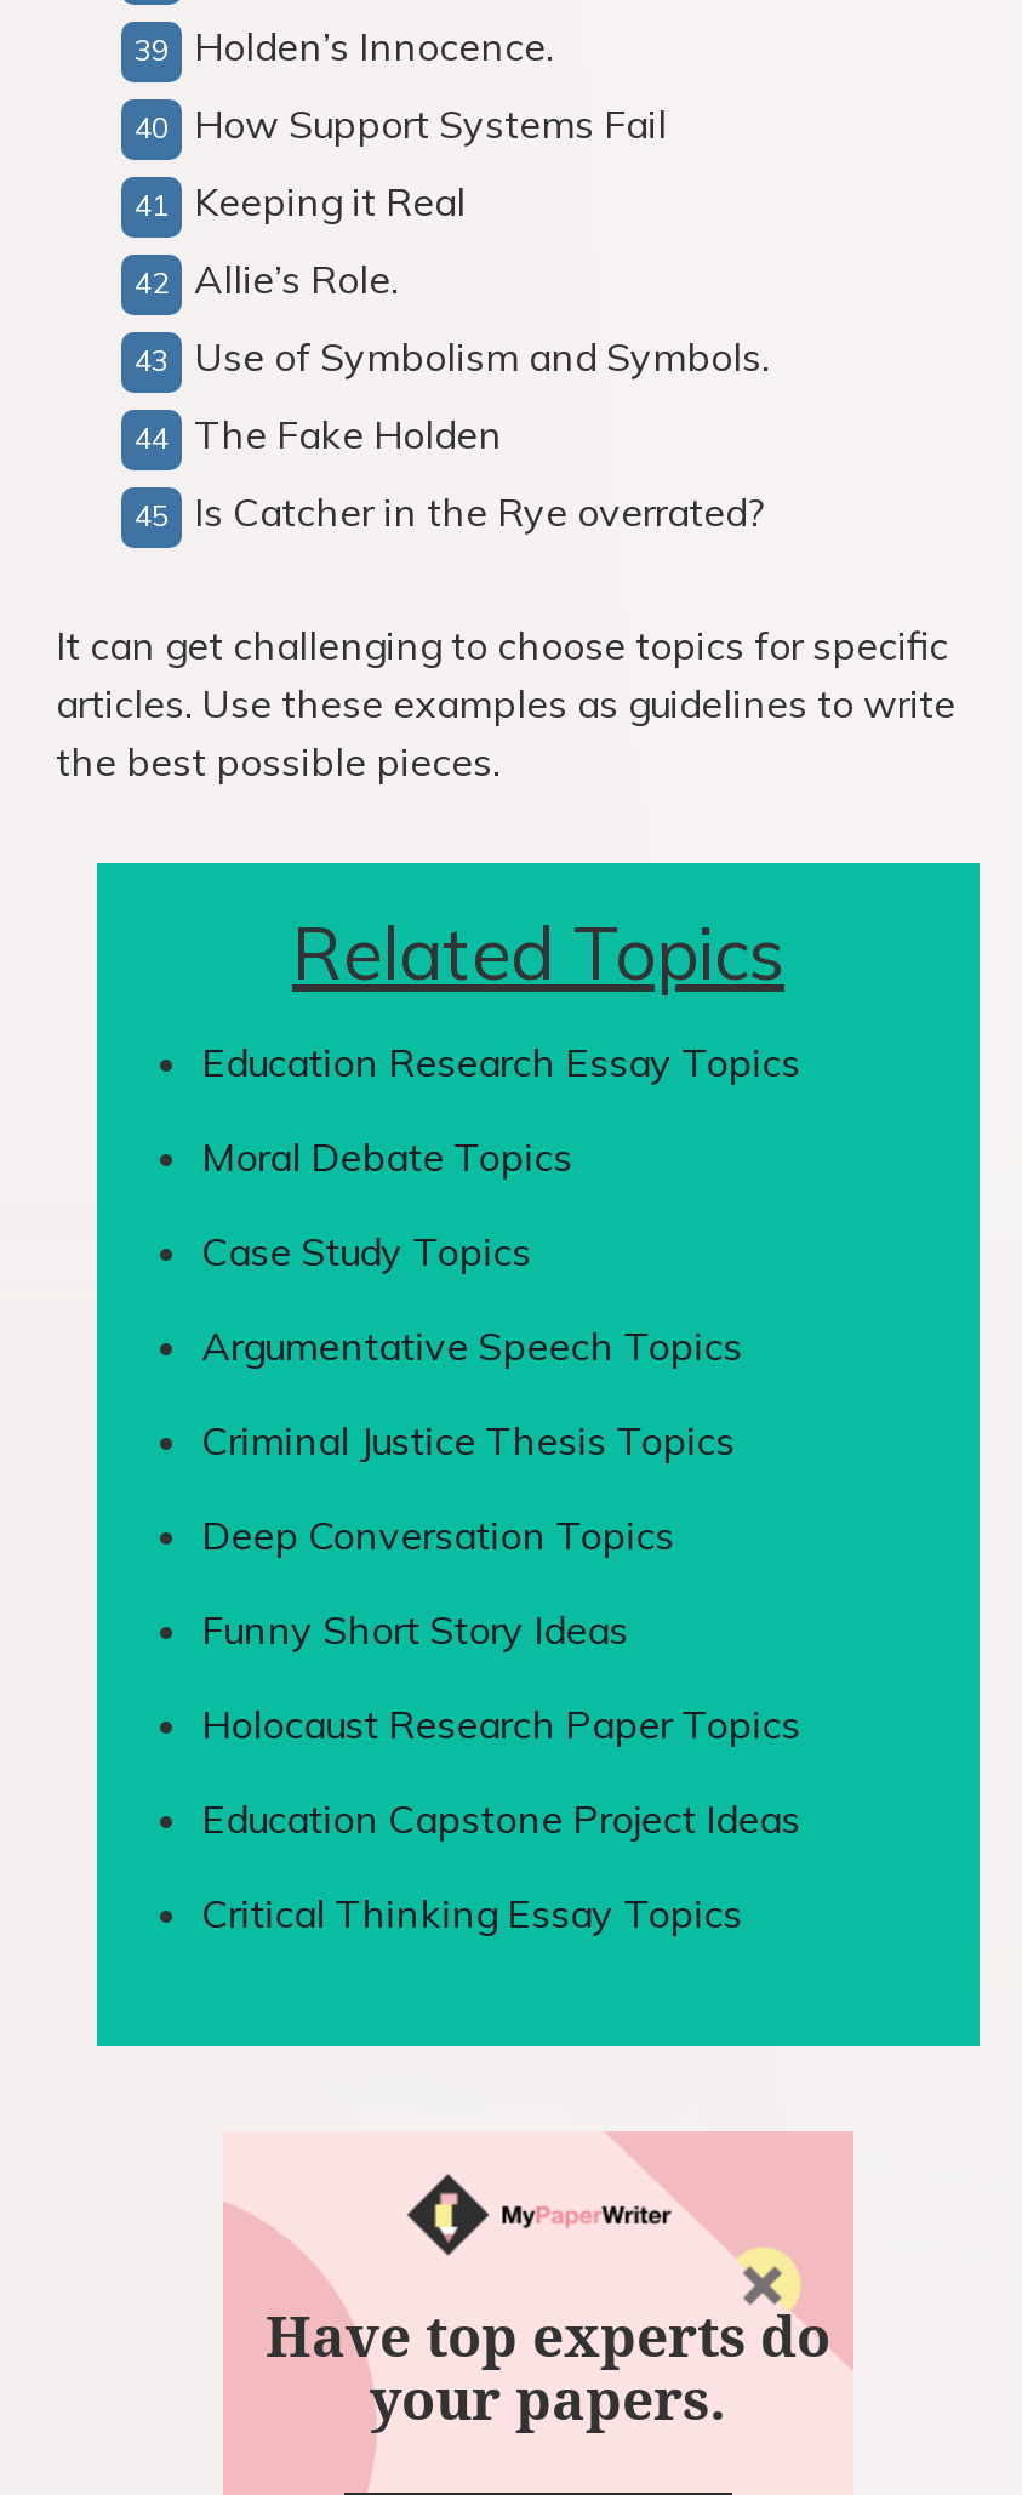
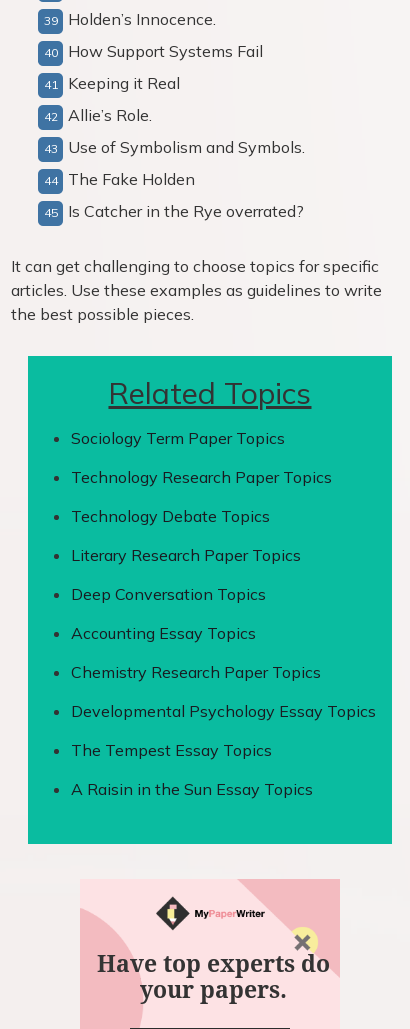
[201,1038,800,1465] Education Research Essay Topics | Moral Debate Topics | Case Study Topics | Argumentative Speech Topics | Criminal Justice Thesis Topics -> [71,428,332,565] Sociology Term Paper Topics | Technology Research Paper Topics | Technology Debate Topics | Literary Research Paper Topics
moved [201,1511,674,1559] -> [71,584,266,604]: Deep Conversation Topics
[201,1605,800,1937] Funny Short Story Ideas | Holocaust Research Paper Topics | Education Capstone Project Ideas | Critical Thinking Essay Topics -> [71,623,376,799] Accounting Essay Topics | Chemistry Research Paper Topics | Developmental Psychology Essay Topics | The Tempest Essay Topics | A Raisin in the Sun Essay Topics

